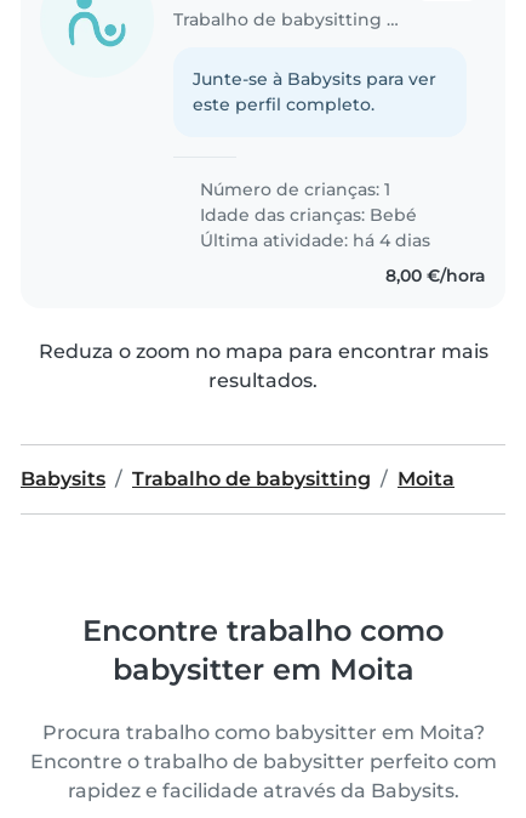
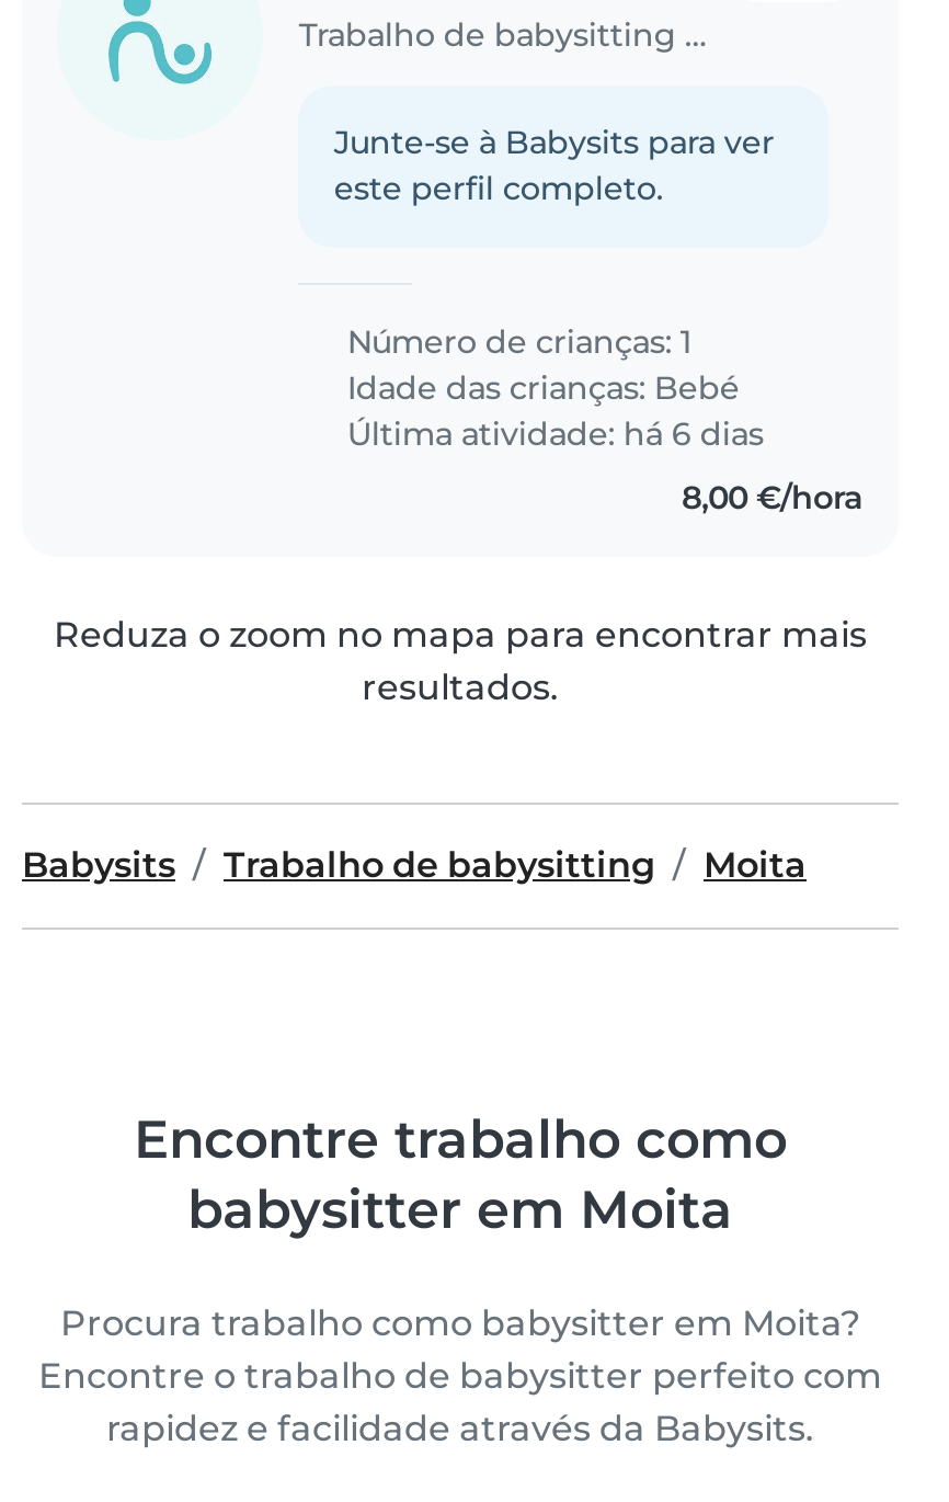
[196,229,431,251] Última atividade: há 4 dias -> [338,414,764,454] Última atividade: há 6 dias

